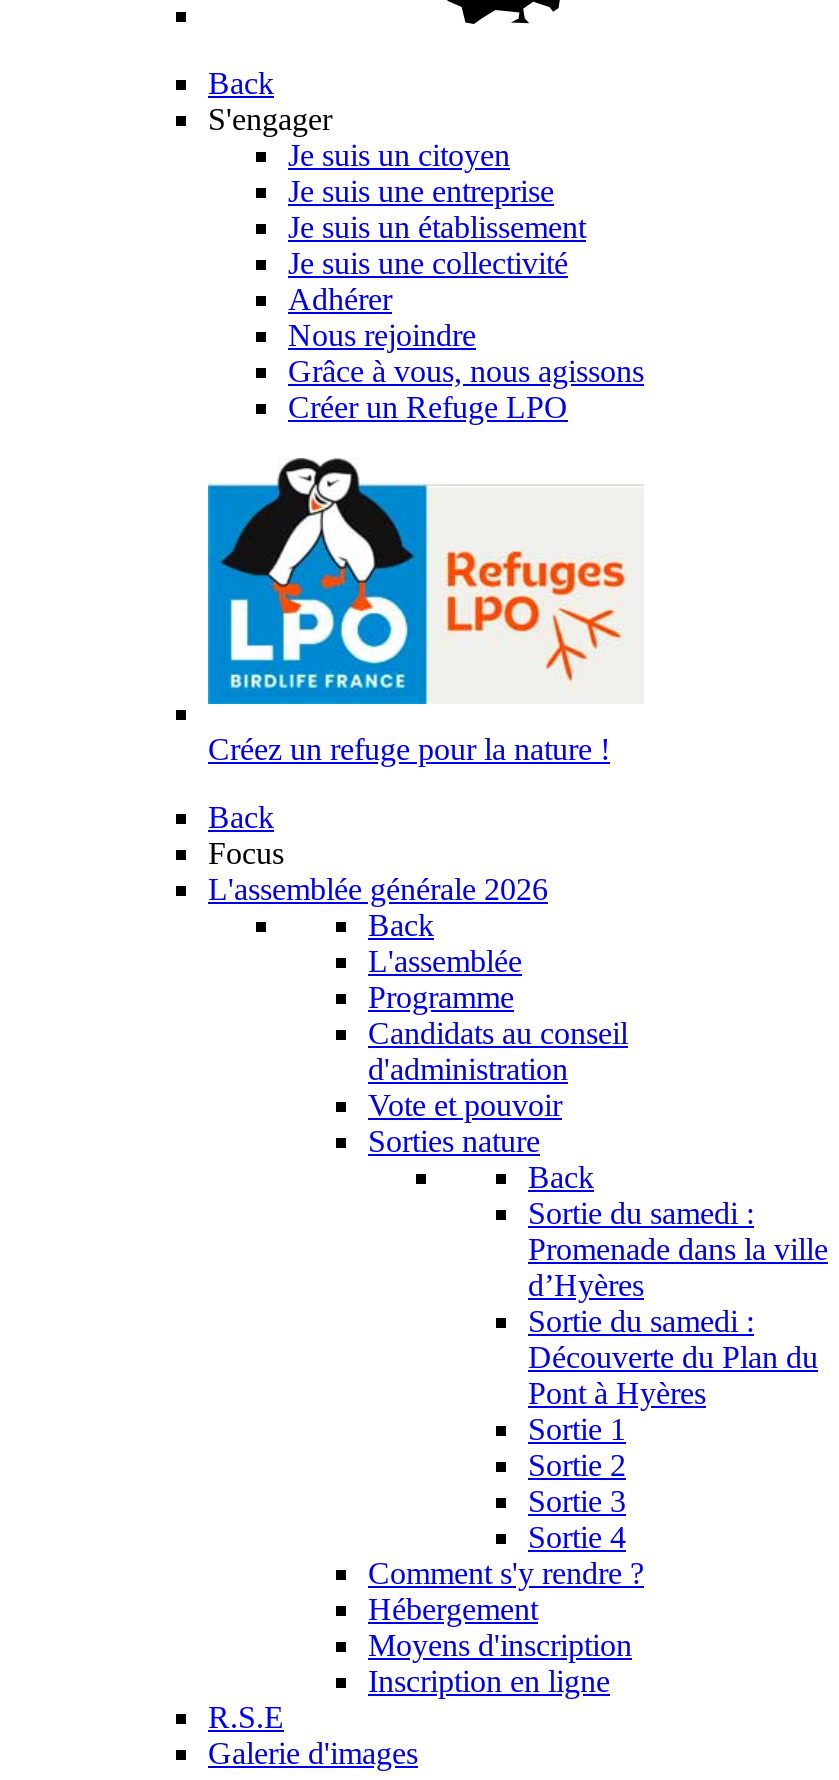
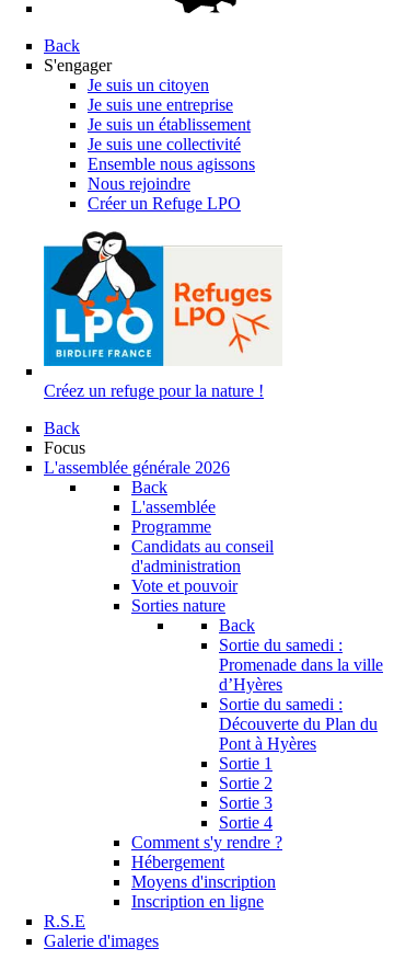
[288,283,392,317] Adhérer -> [88,155,255,173] Ensemble nous agissons
[288,355,644,389] Grâce à vous, nous agissons -> none

